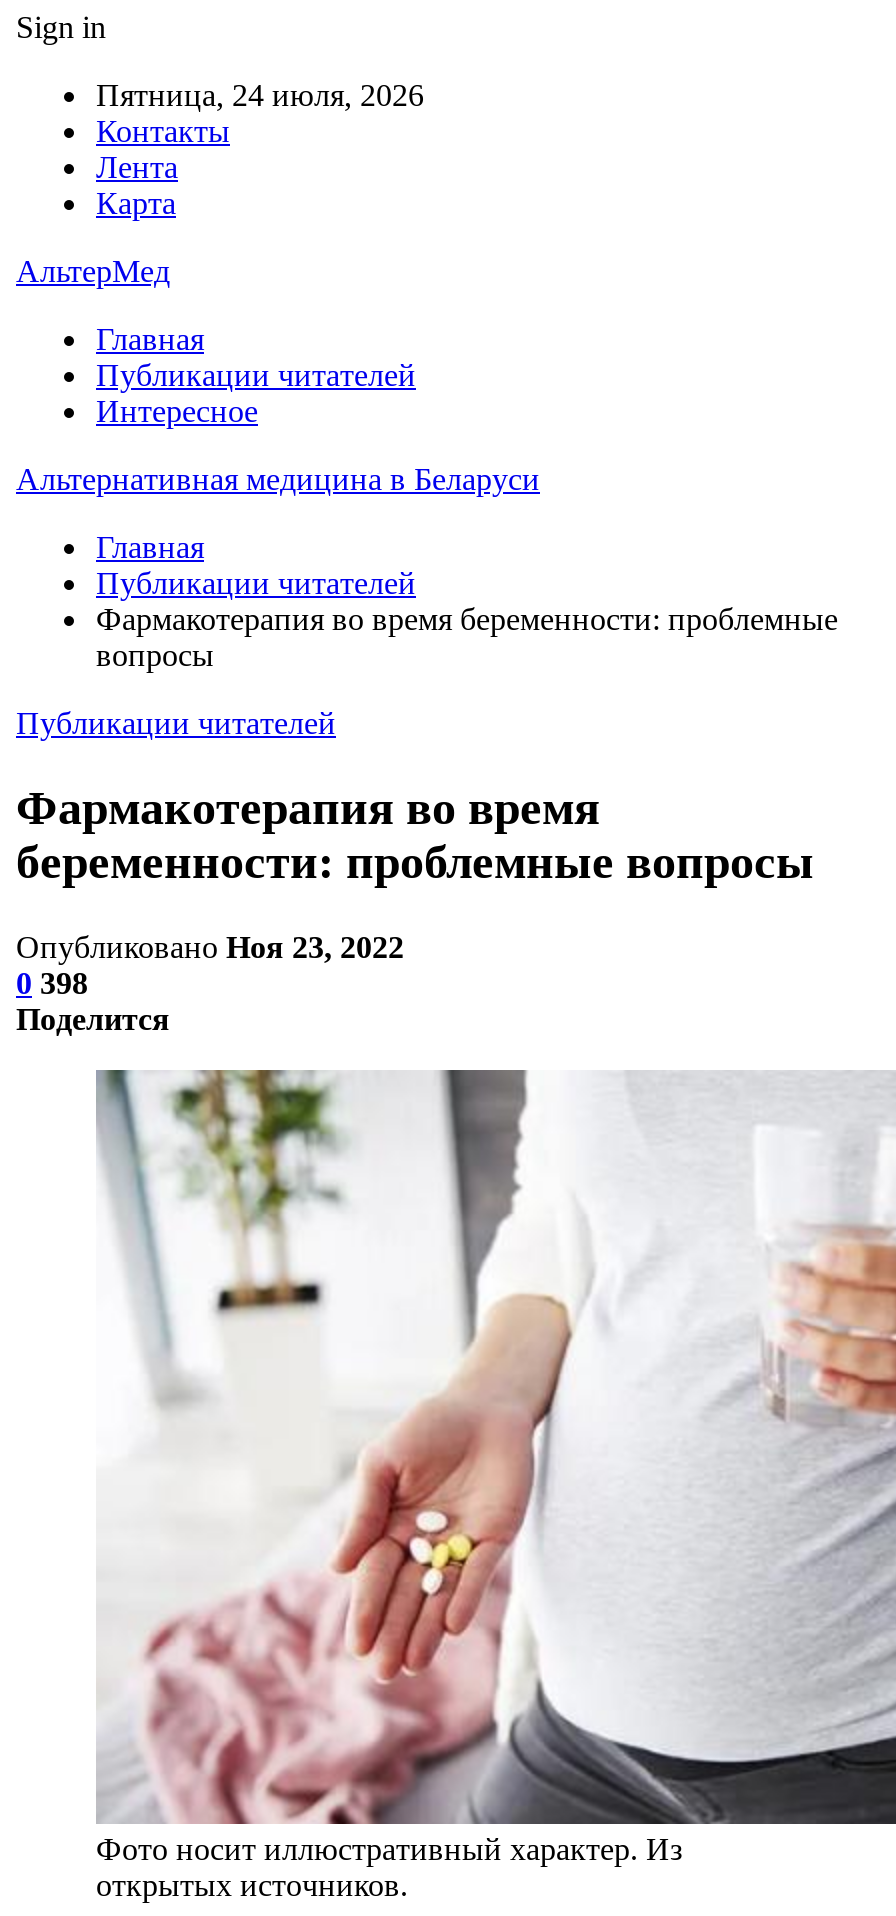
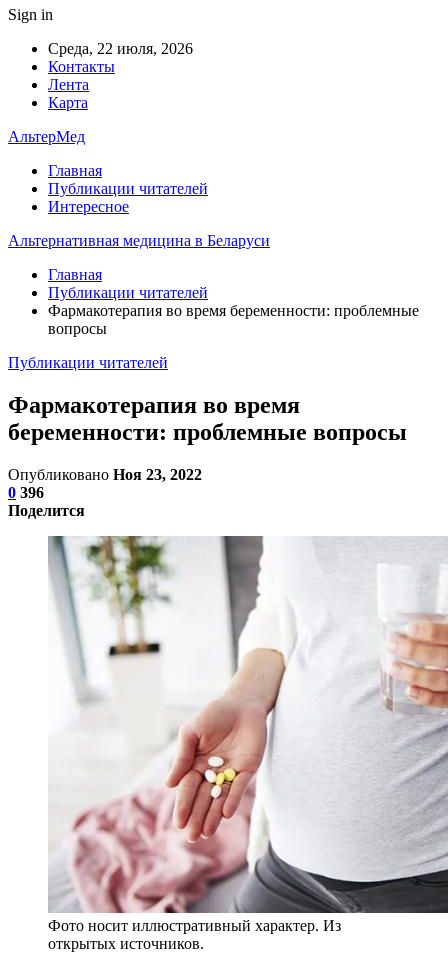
[96,78,424,112] Пятница, 24 июля, 2026 -> [48,40,193,57] Среда, 22 июля, 2026
[16,966,88,1000] 0 398 -> [8,484,44,501] 0 396

